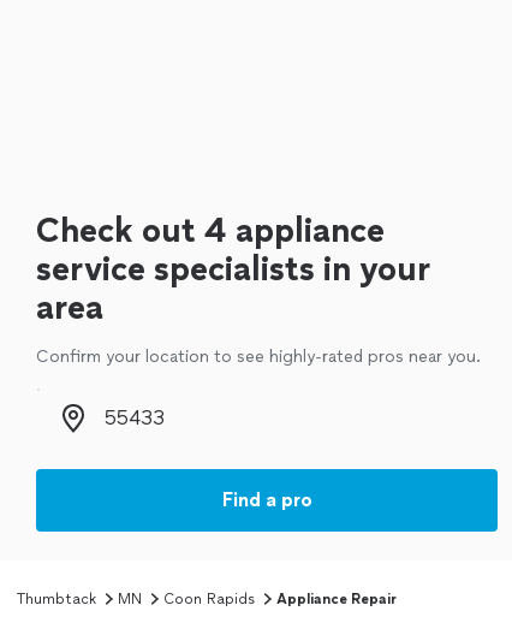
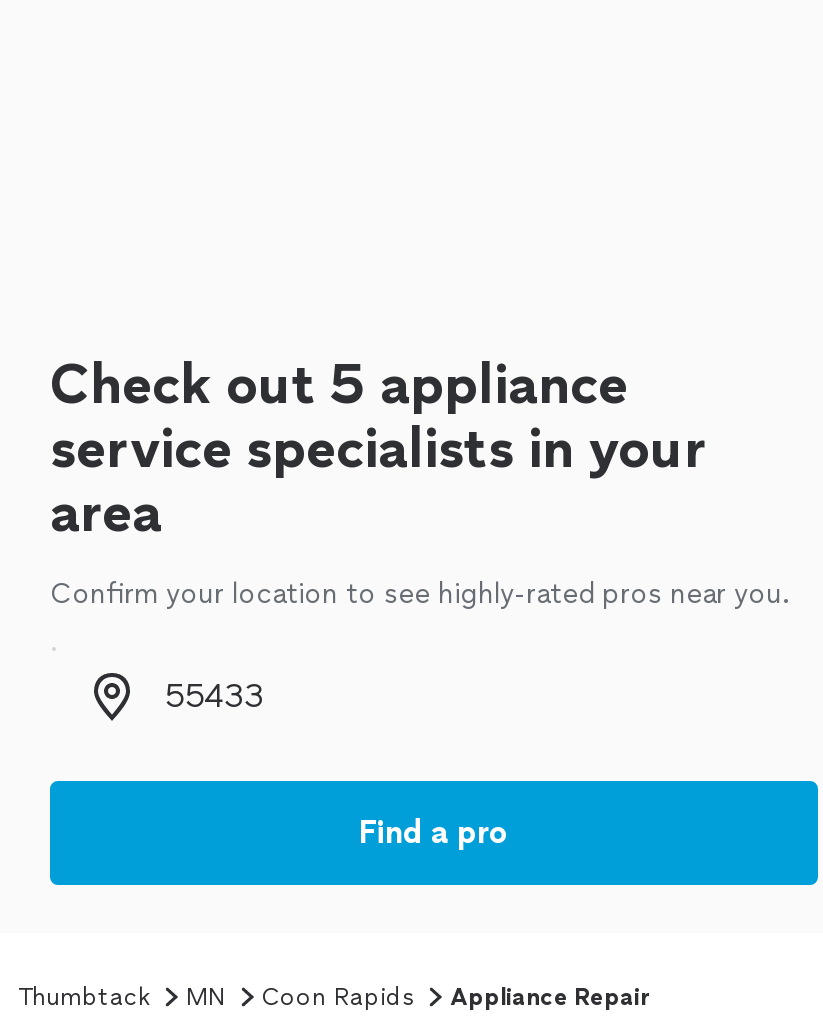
[36,209,385,250] Check out 4 appliance -> [50,349,628,417] Check out 5 appliance

